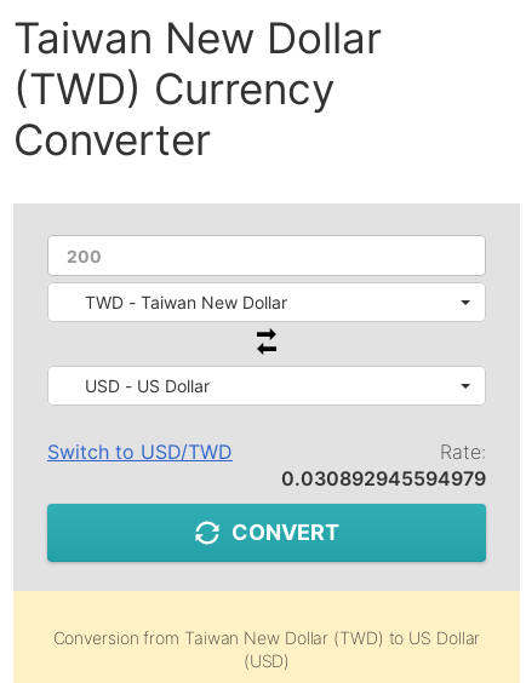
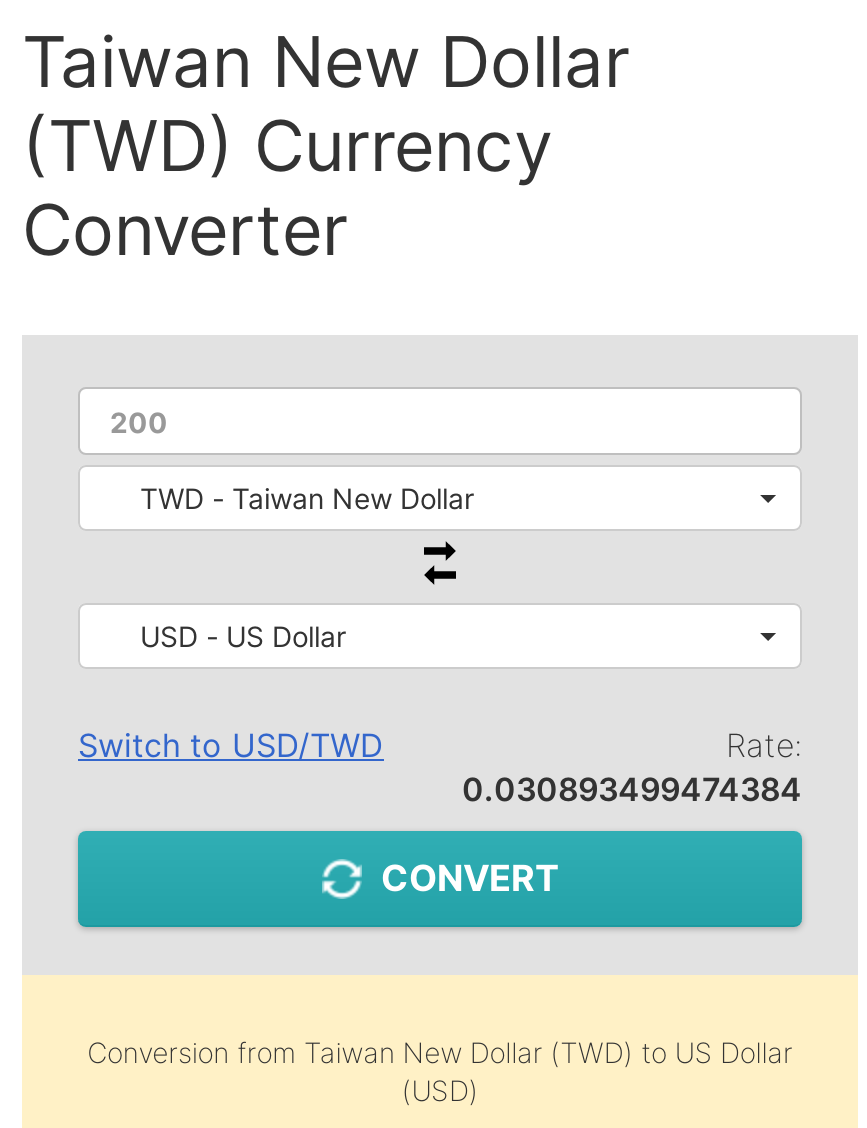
[281,466,486,490] 0.030892945594979 -> [462,769,802,809] 0.030893499474384

